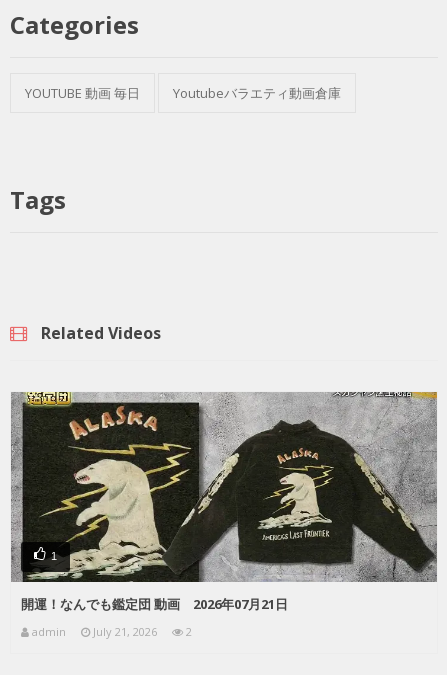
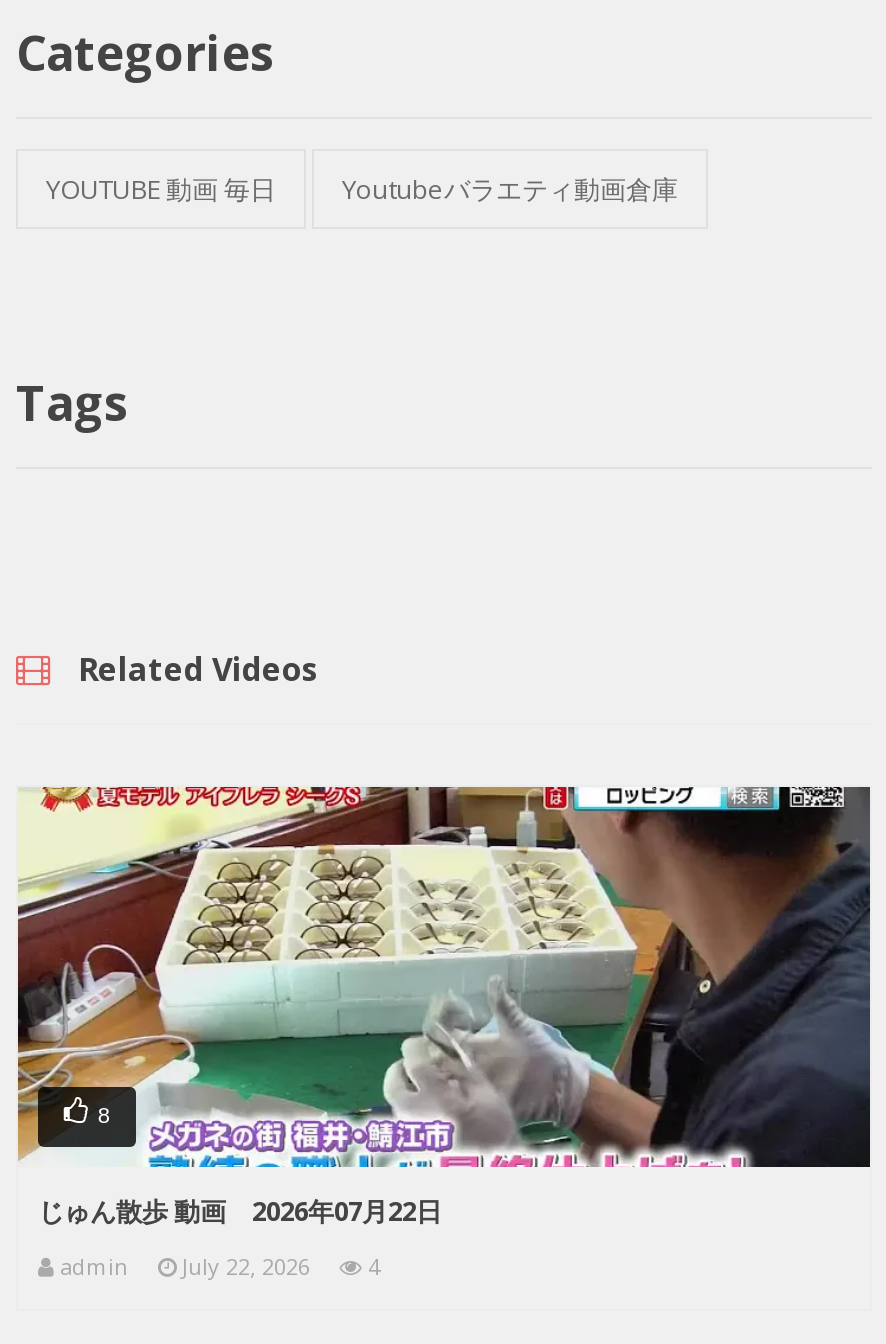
[10,391,438,583] [image] | 1 -> [18,785,872,1169] [image] | 8
[21,595,288,613] 開運！なんでも鑑定団 動画 2026年07月21日 -> [38,1193,442,1229] じゅん散歩 動画 2026年07月22日
[93,624,192,639] July 21, 2026 | 2 -> [182,1251,380,1281] July 22, 2026 | 4

